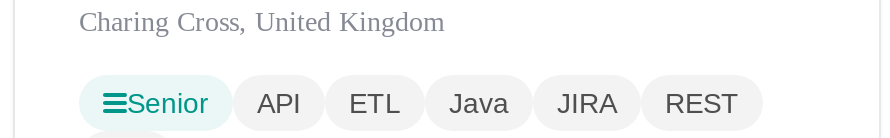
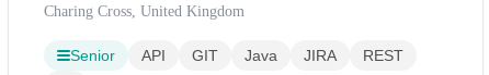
[349,87,401,119] ETL -> [192,47,218,65] GIT

